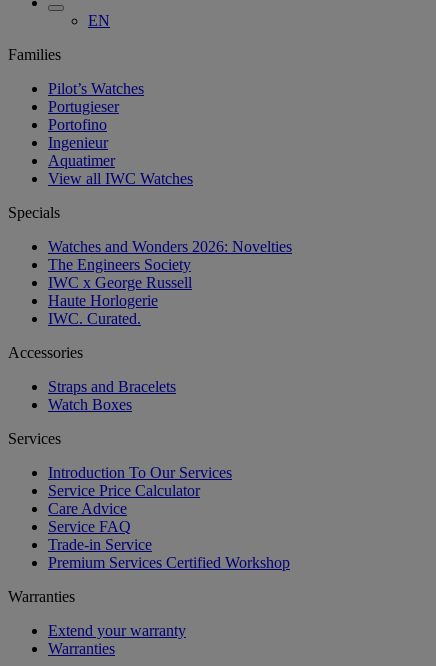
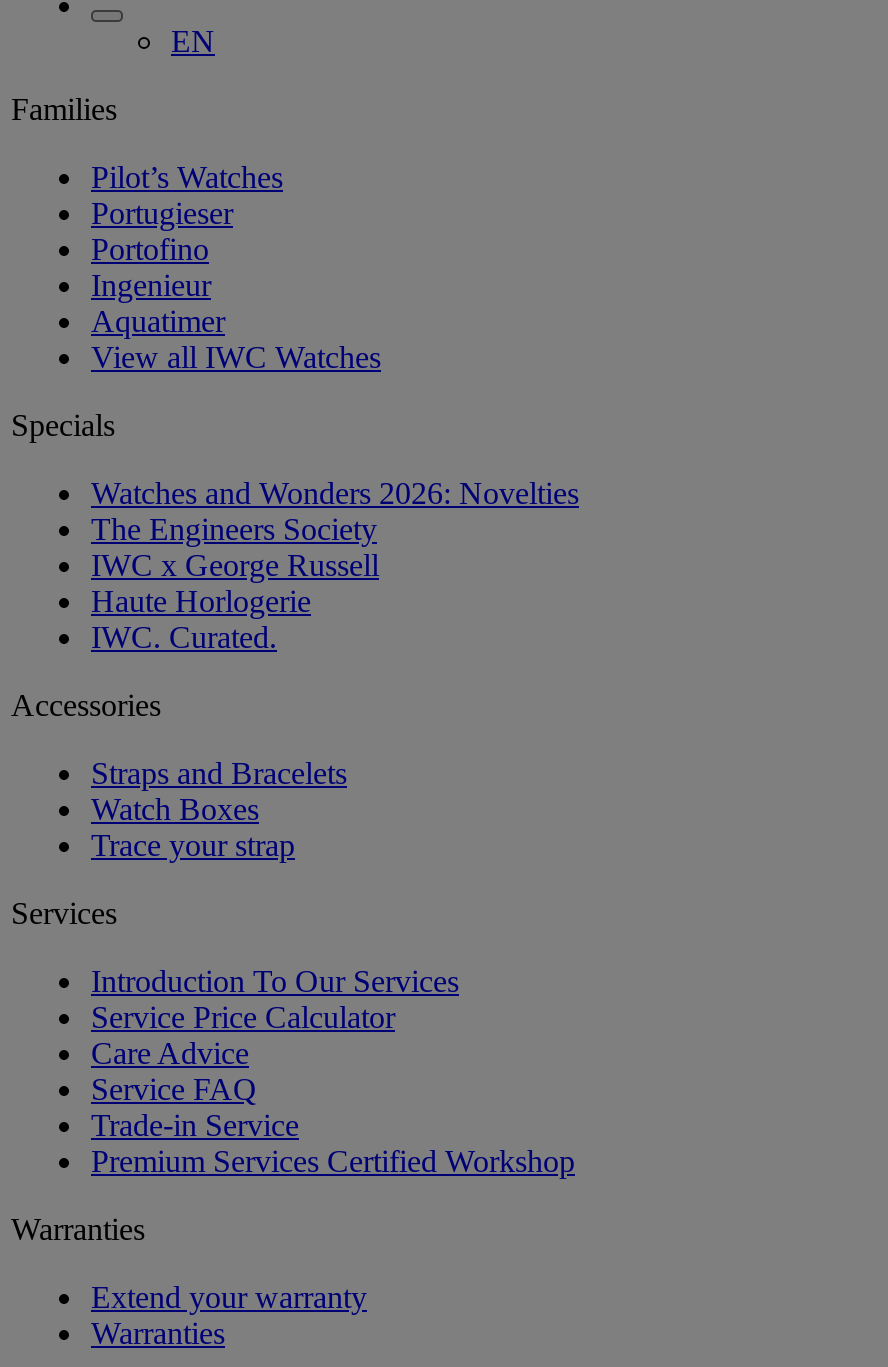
none -> [91,828,295,862] Trace your strap

